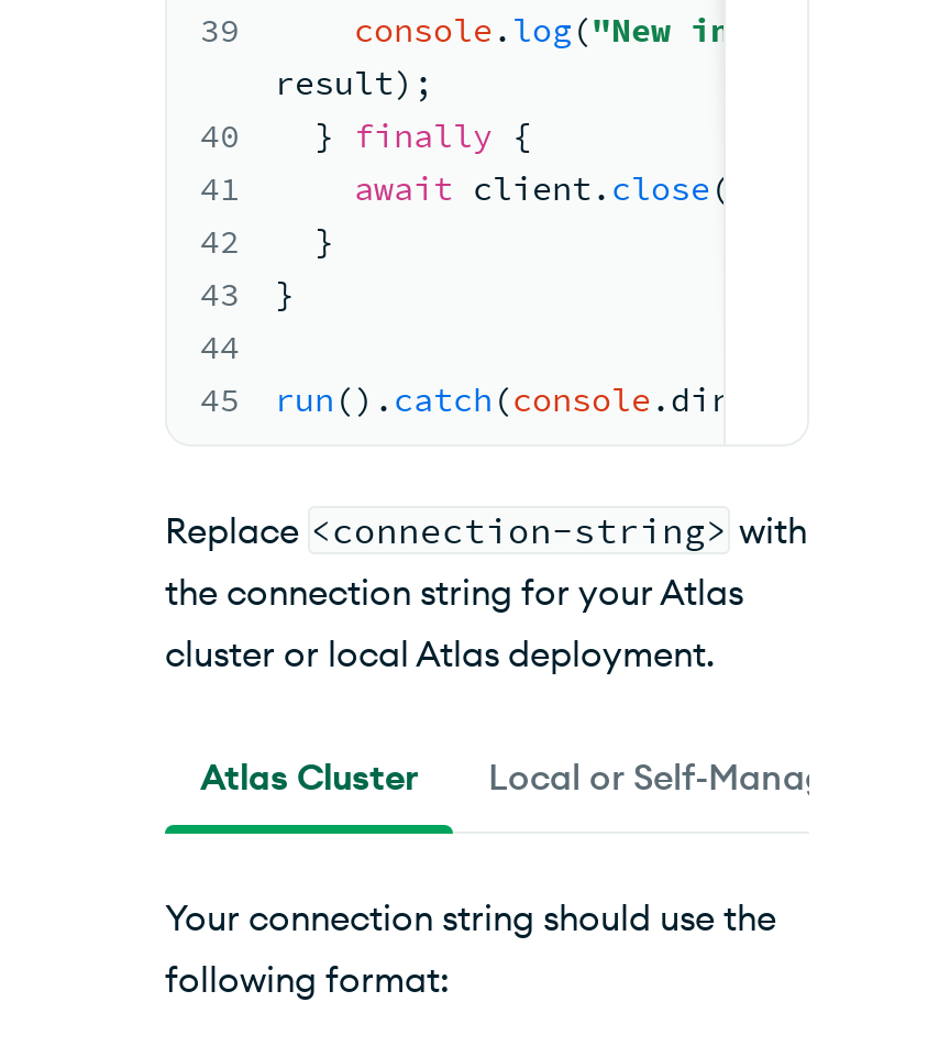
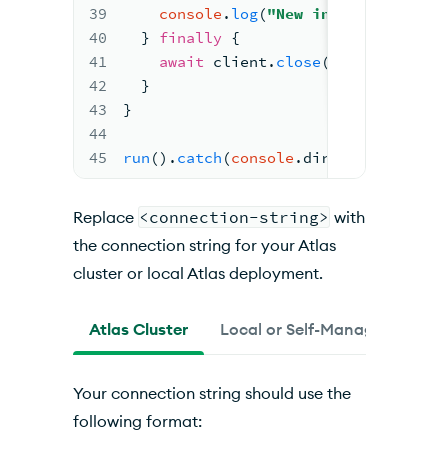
[275,62,433,103] result); -> none

